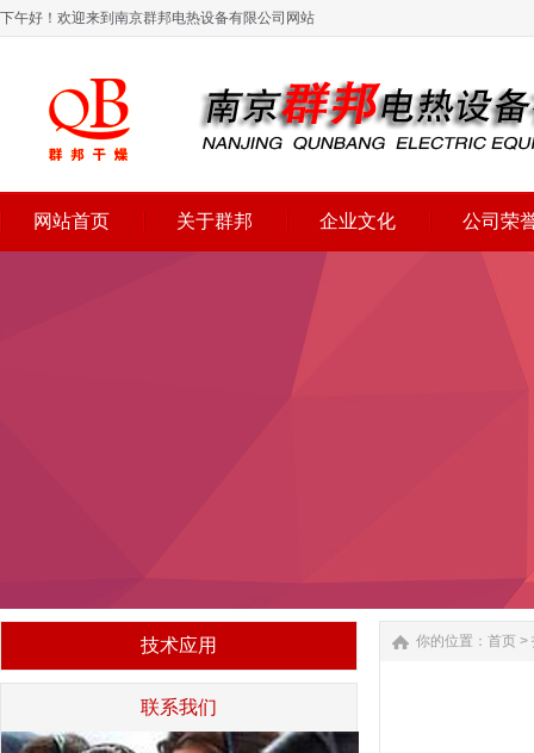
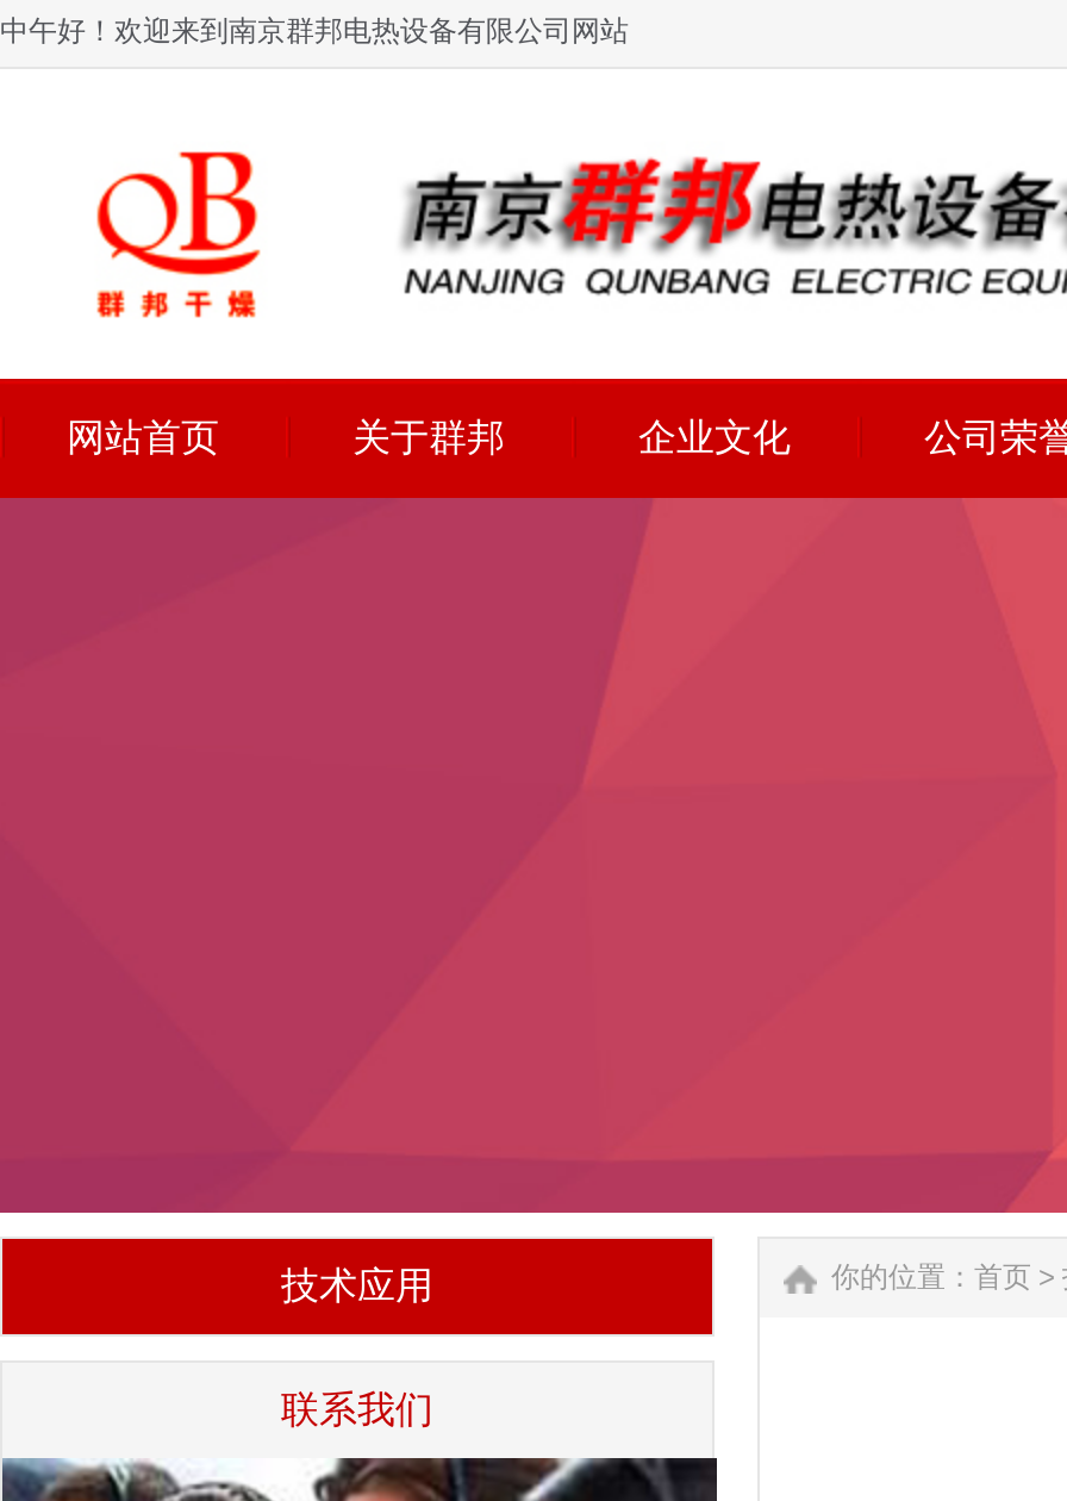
[0,10,315,26] 下午好！欢迎来到南京群邦电热设备有限公司网站 -> [0,14,629,48] 中午好！欢迎来到南京群邦电热设备有限公司网站

